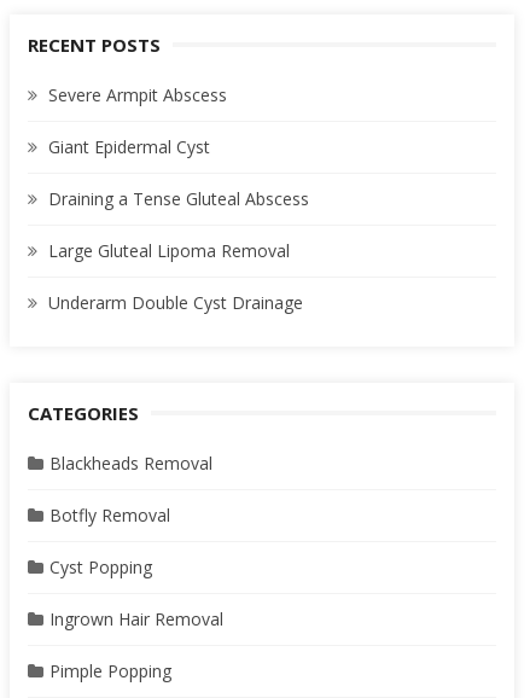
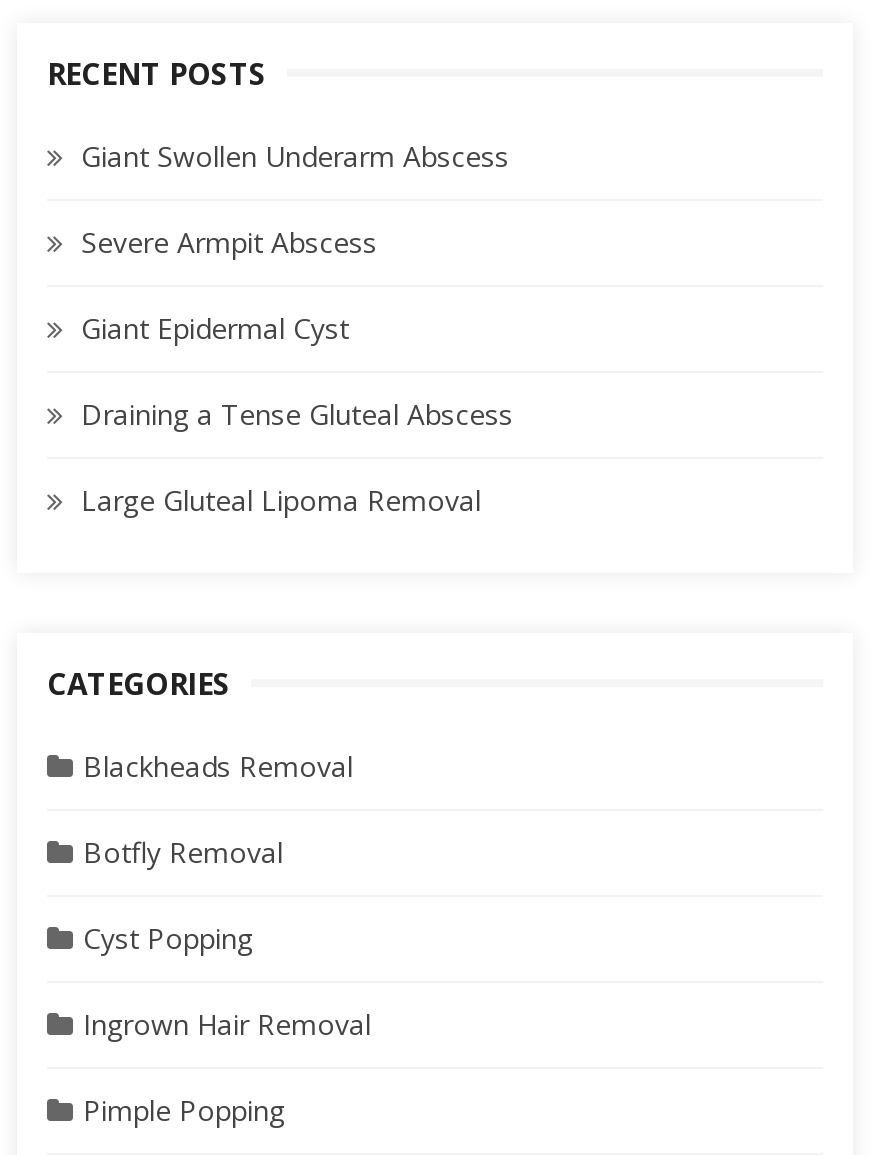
none -> [81,137,509,175] Giant Swollen Underarm Abscess
moved [48,84,309,262] -> [81,223,513,519]: Severe Armpit Abscess | Giant Epidermal Cyst | Draining a Tense Gluteal Abscess | Large Gluteal Lipoma Removal
[48,291,303,314] Underarm Double Cyst Drainage -> none

